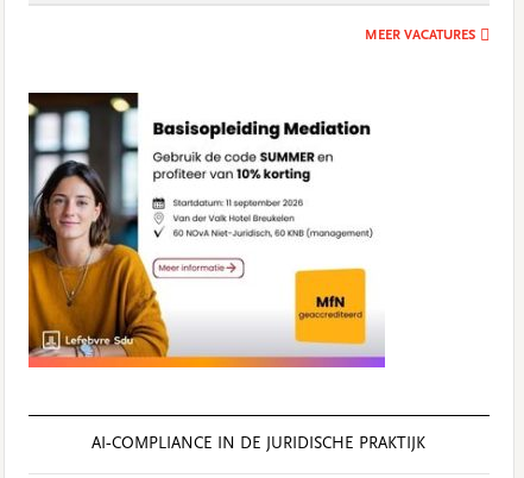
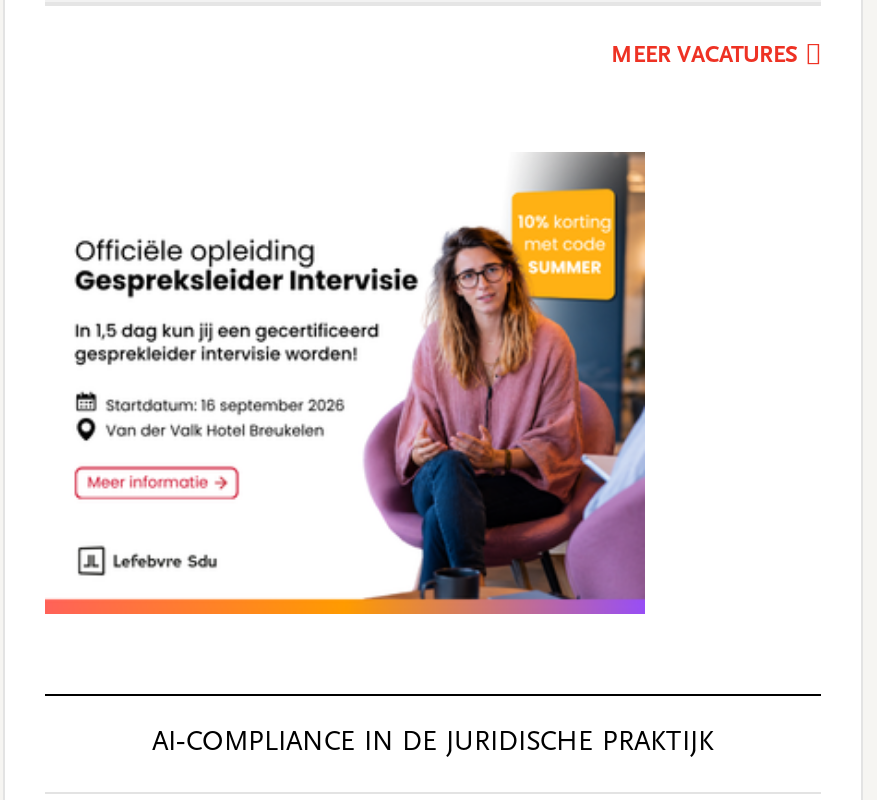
[27,92,385,359] [image] -> [45,150,647,602] [image]

